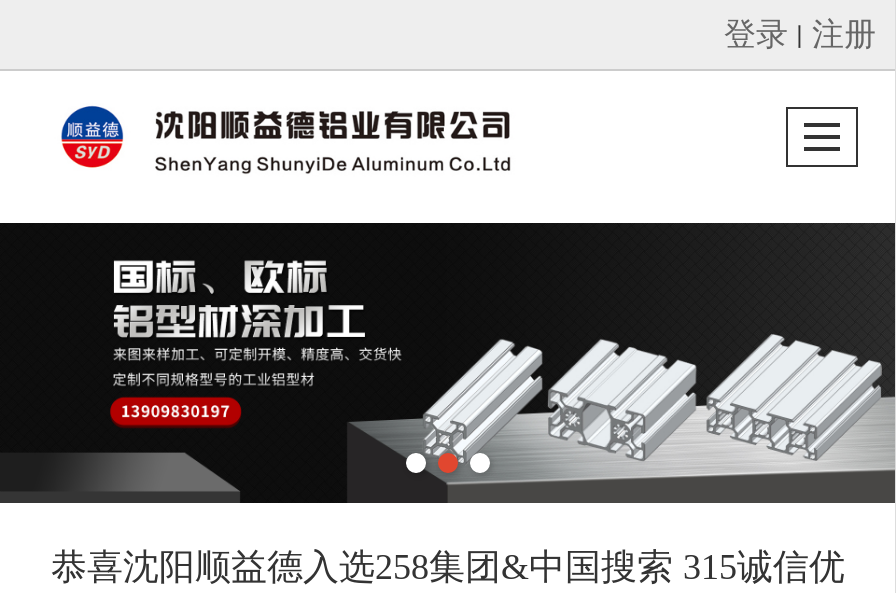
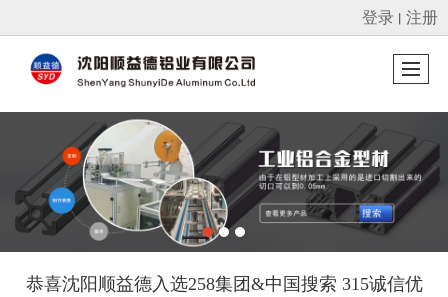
[6,225,890,501] [image] -> [3,112,445,252] [image]

